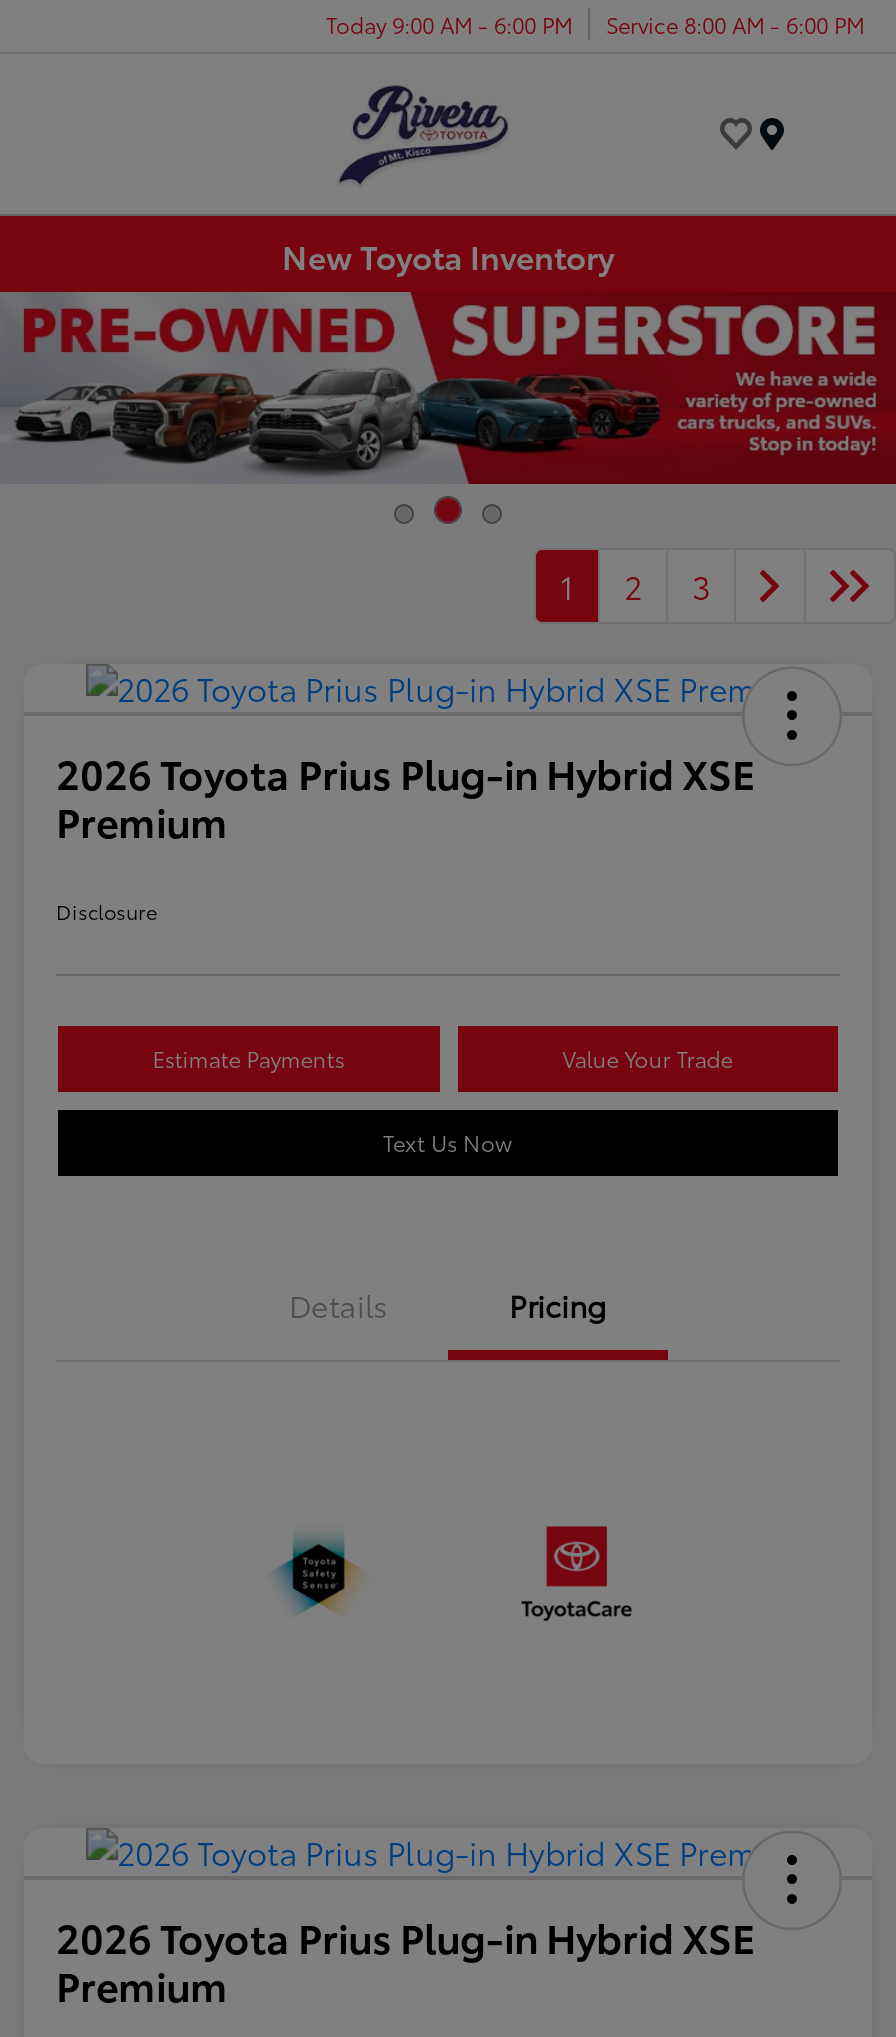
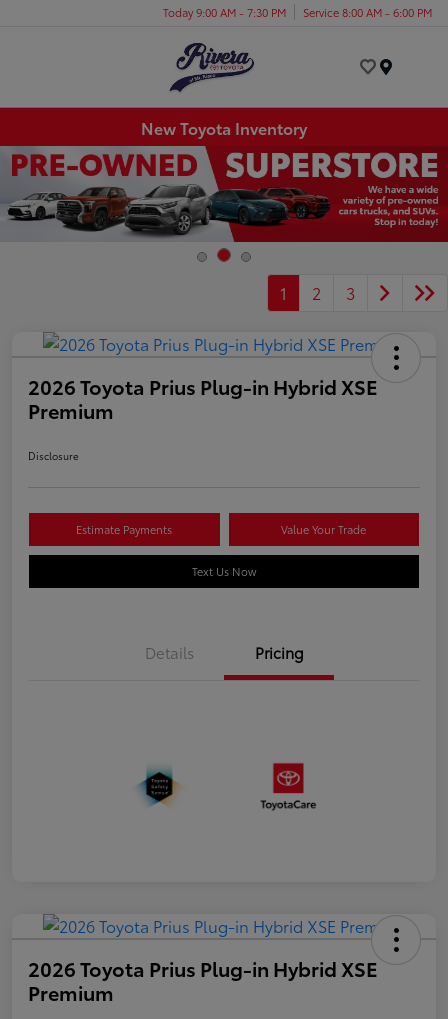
[326,7,864,39] Today 9:00 AM - 6:00 PM Service 8:00 AM - 6:00 PM -> [163,3,432,19] Today 9:00 AM - 7:30 PM Service 8:00 AM - 6:00 PM

